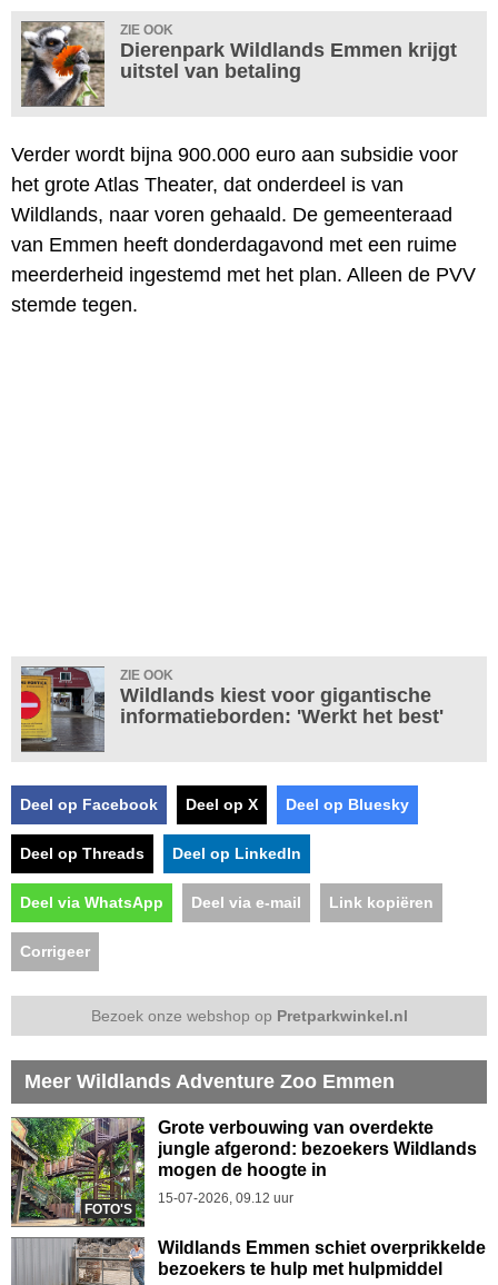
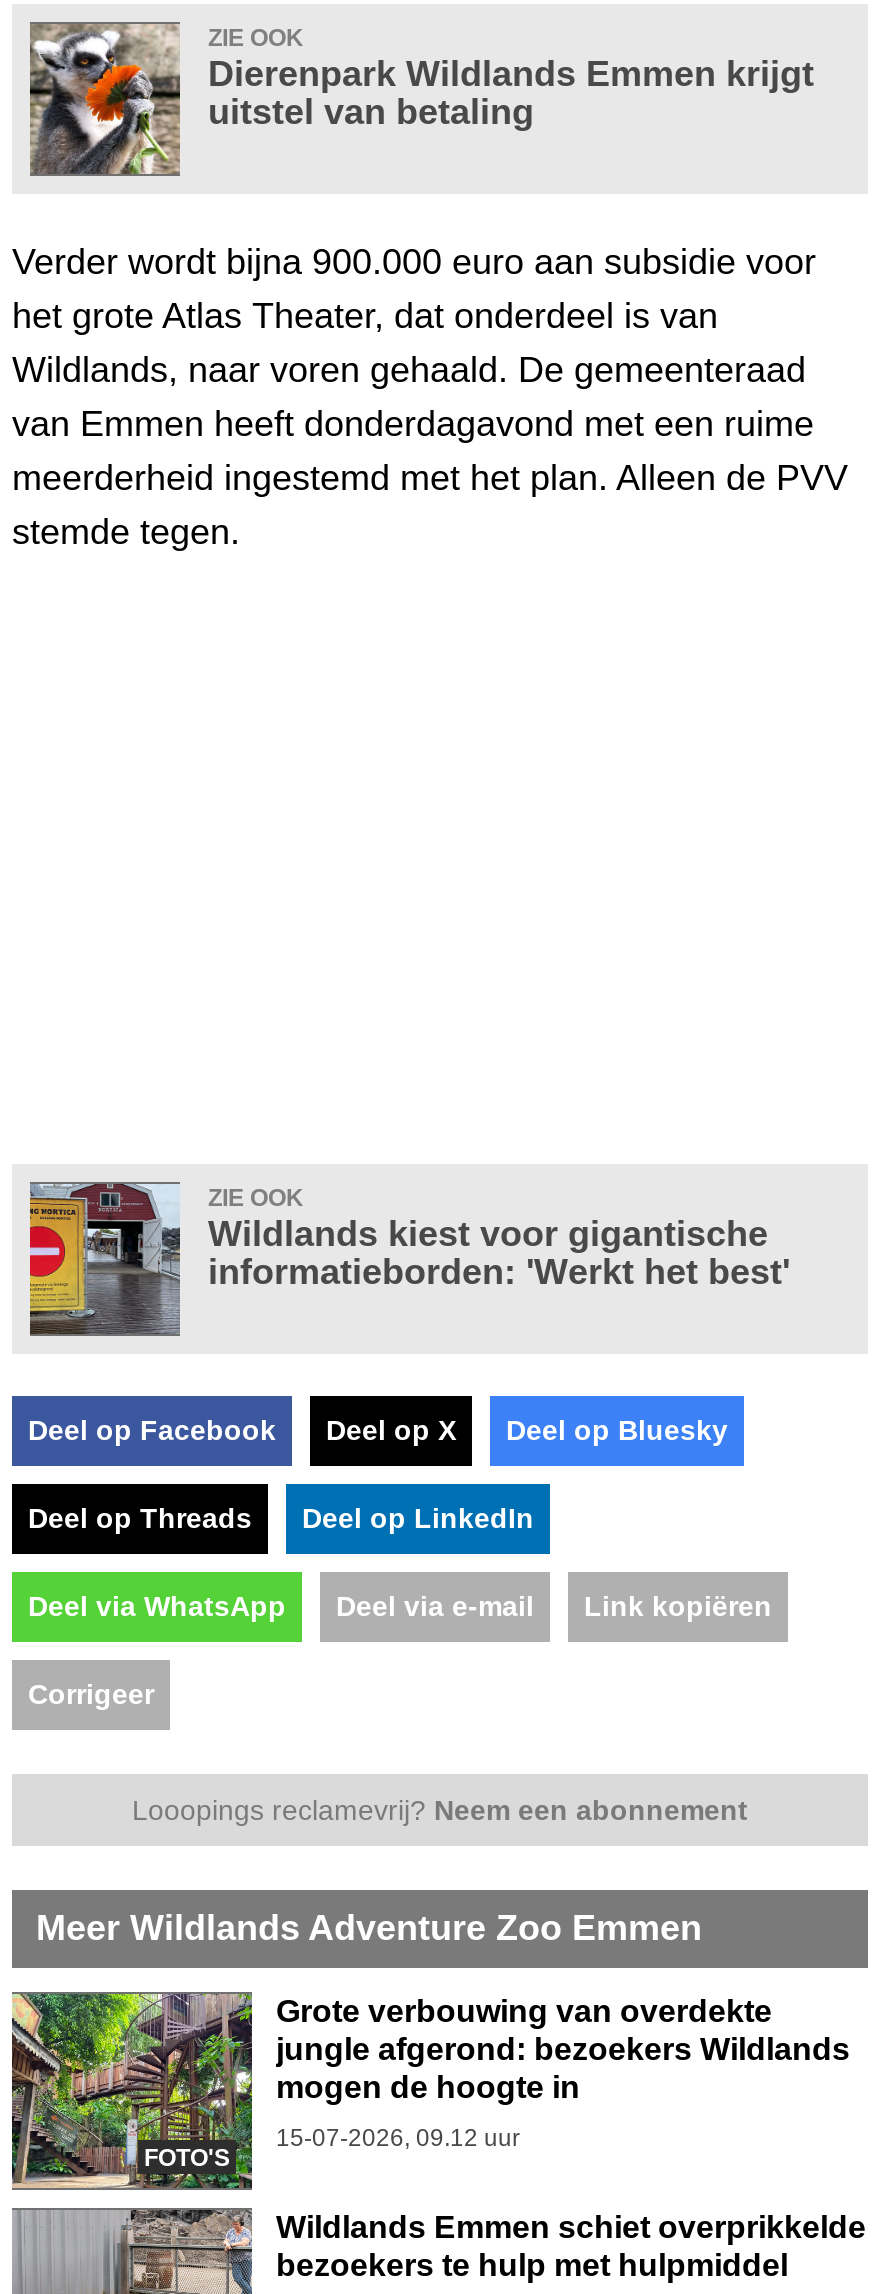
[91,1006,407,1024] Bezoek onze webshop op Pretparkwinkel.nl -> [132,1793,748,1825] Looopings reclamevrij? Neem een abonnement

